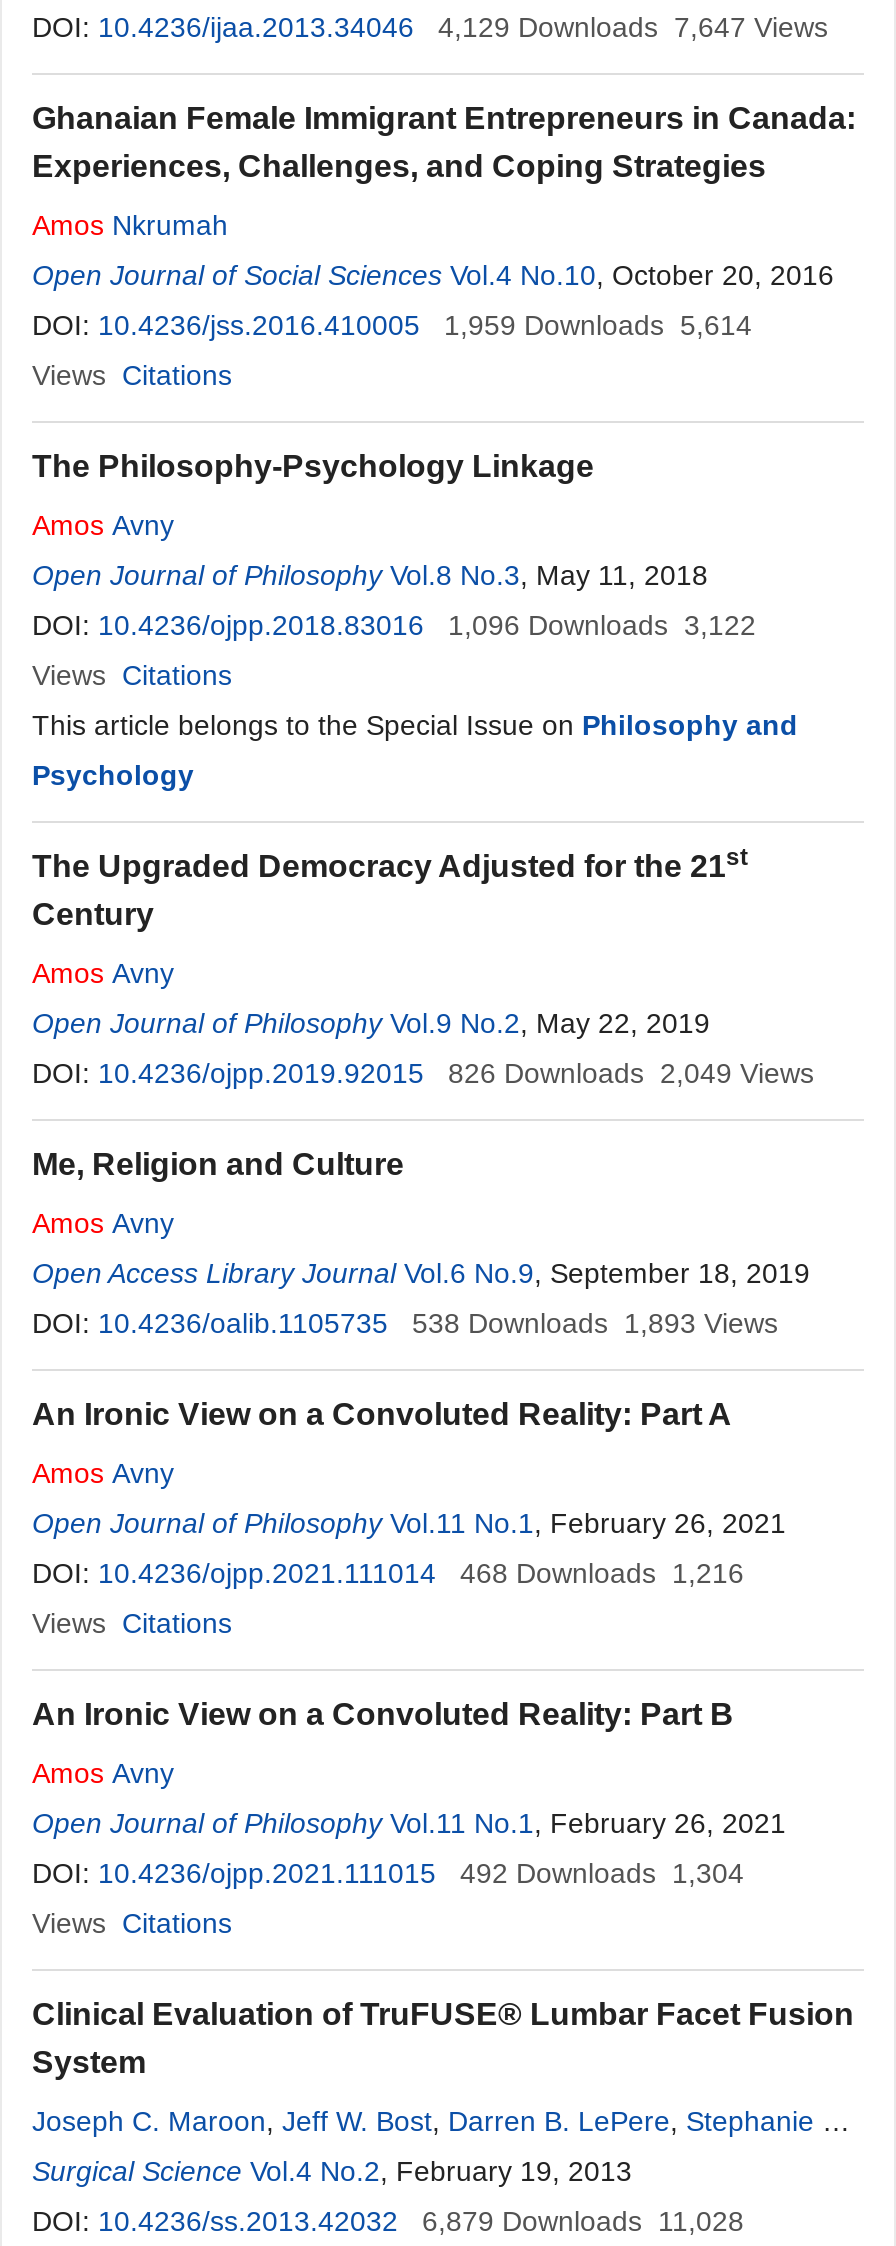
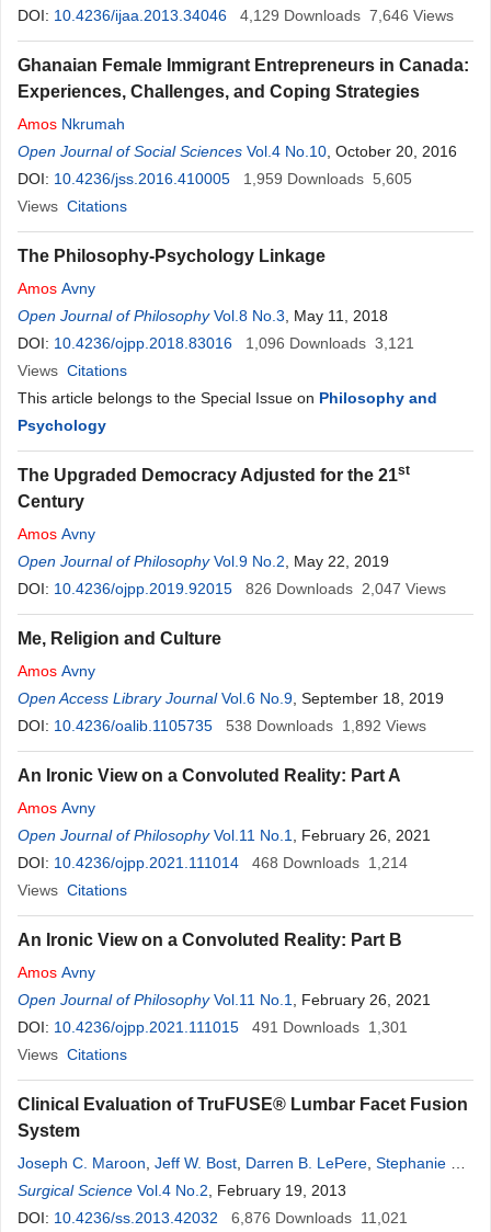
[438,11,828,43] 4,129 Downloads 7,647 Views -> [240,7,454,24] 4,129 Downloads 7,646 Views
[32,309,752,341] DOI: 10.4236/jss.2016.410005 1,959 Downloads 5,614 -> [18,170,412,187] DOI: 10.4236/jss.2016.410005 1,959 Downloads 5,605
[32,609,756,641] DOI: 10.4236/ojpp.2018.83016 1,096 Downloads 3,122 -> [18,334,414,352] DOI: 10.4236/ojpp.2018.83016 1,096 Downloads 3,121
[448,1057,814,1089] 826 Downloads 2,049 Views -> [245,580,446,597] 826 Downloads 2,047 Views
[412,1307,778,1339] 538 Downloads 1,893 Views -> [226,717,426,734] 538 Downloads 1,892 Views
[32,1557,744,1589] DOI: 10.4236/ojpp.2021.111014 468 Downloads 1,216 -> [18,854,408,871] DOI: 10.4236/ojpp.2021.111014 468 Downloads 1,214
[32,1857,744,1889] DOI: 10.4236/ojpp.2021.111015 492 Downloads 1,304 -> [18,1018,408,1036] DOI: 10.4236/ojpp.2021.111015 491 Downloads 1,301
[32,2205,744,2237] DOI: 10.4236/ss.2013.42032 6,879 Downloads 11,028 -> [18,1209,408,1227] DOI: 10.4236/ss.2013.42032 6,876 Downloads 11,021

